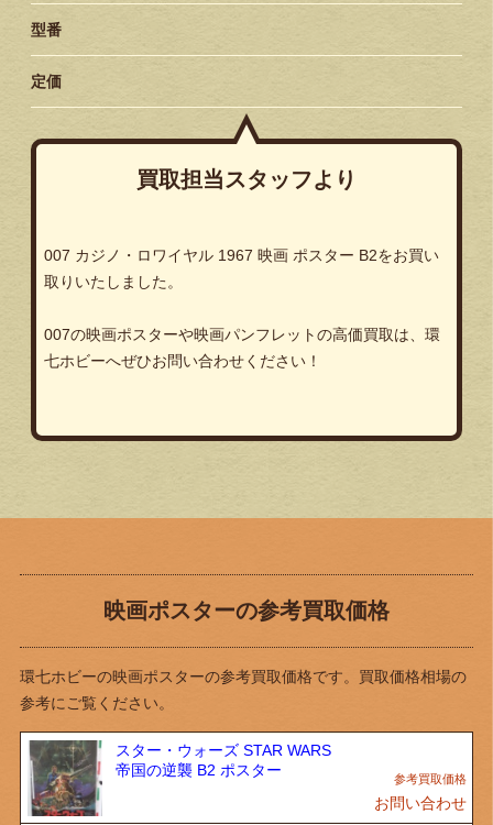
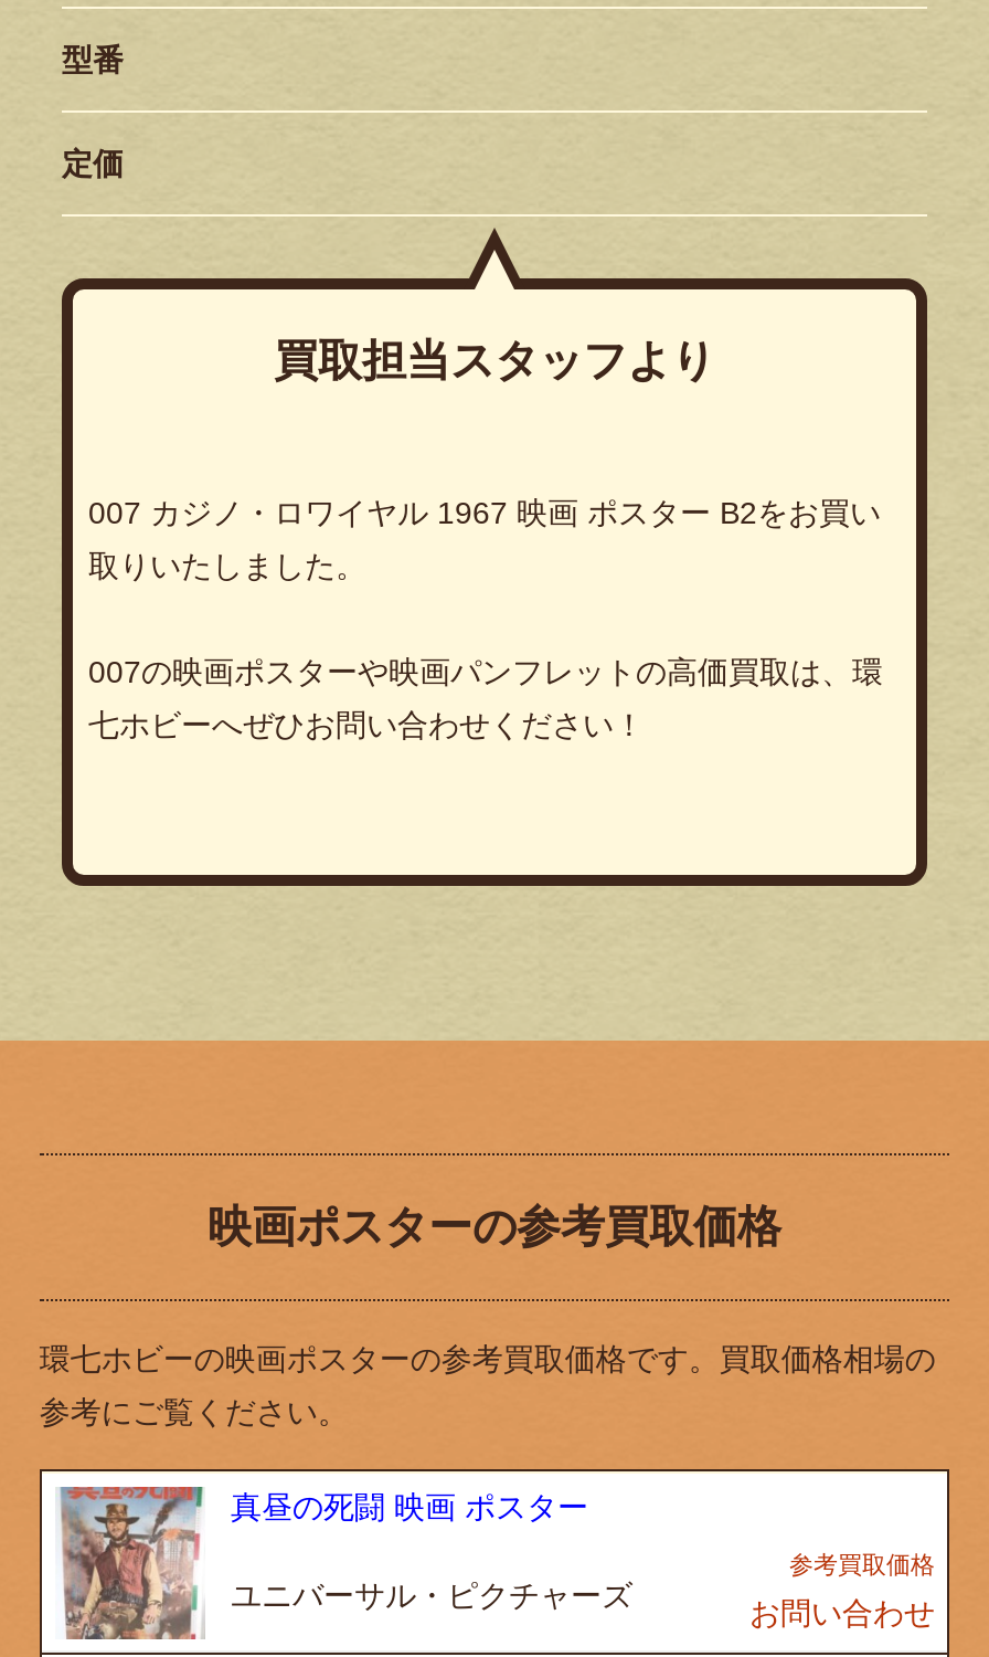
[29,739,331,817] [image] | スター・ウォーズ STAR WARS | 帝国の逆襲 B2 ポスター -> [60,1485,632,1642] [image] | 真昼の死闘 映画 ポスター | ユニバーサル・ピクチャーズ

